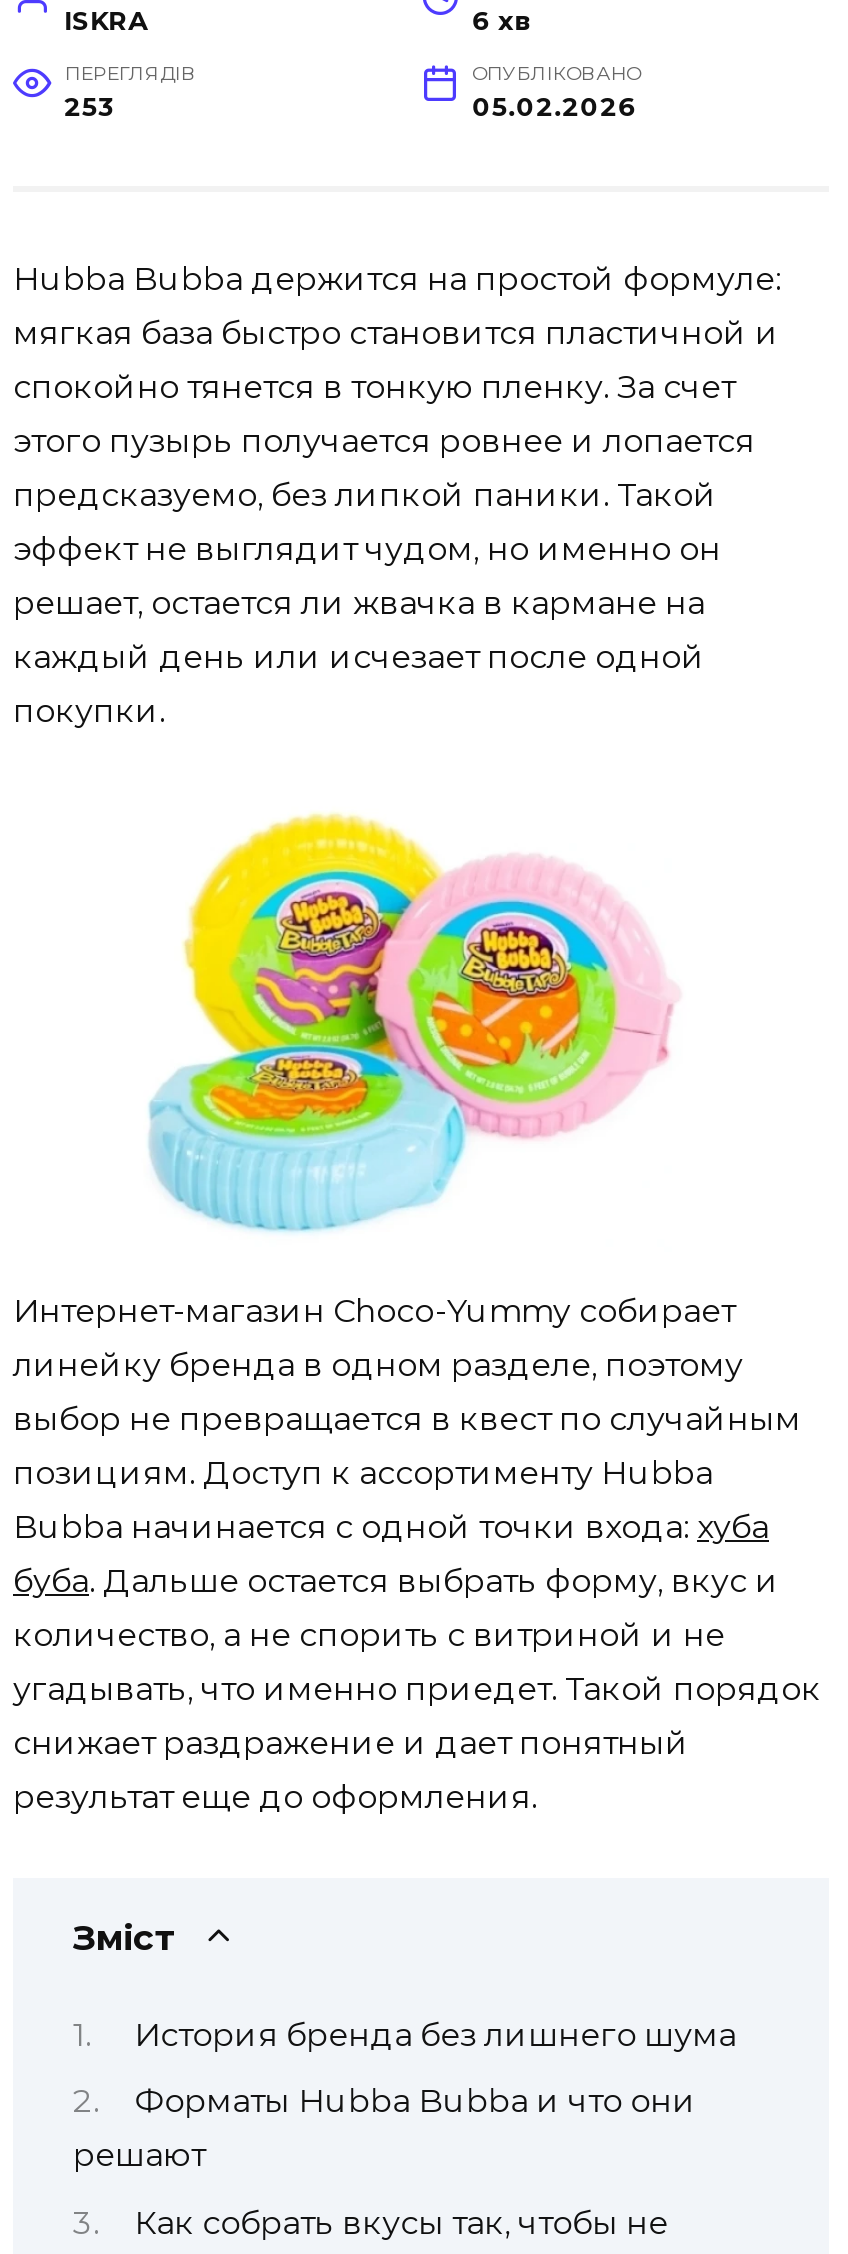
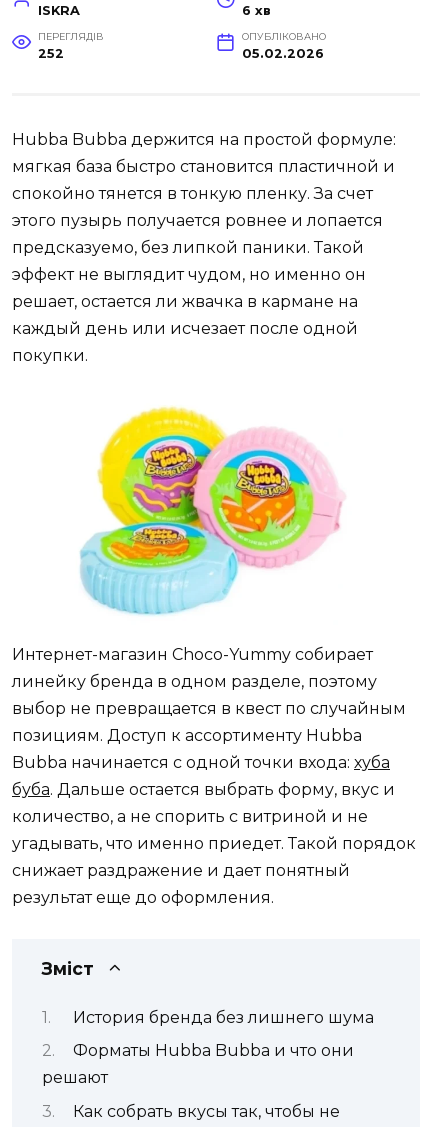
[64,91,116,121] 253 -> [38,46,64,61] 252

